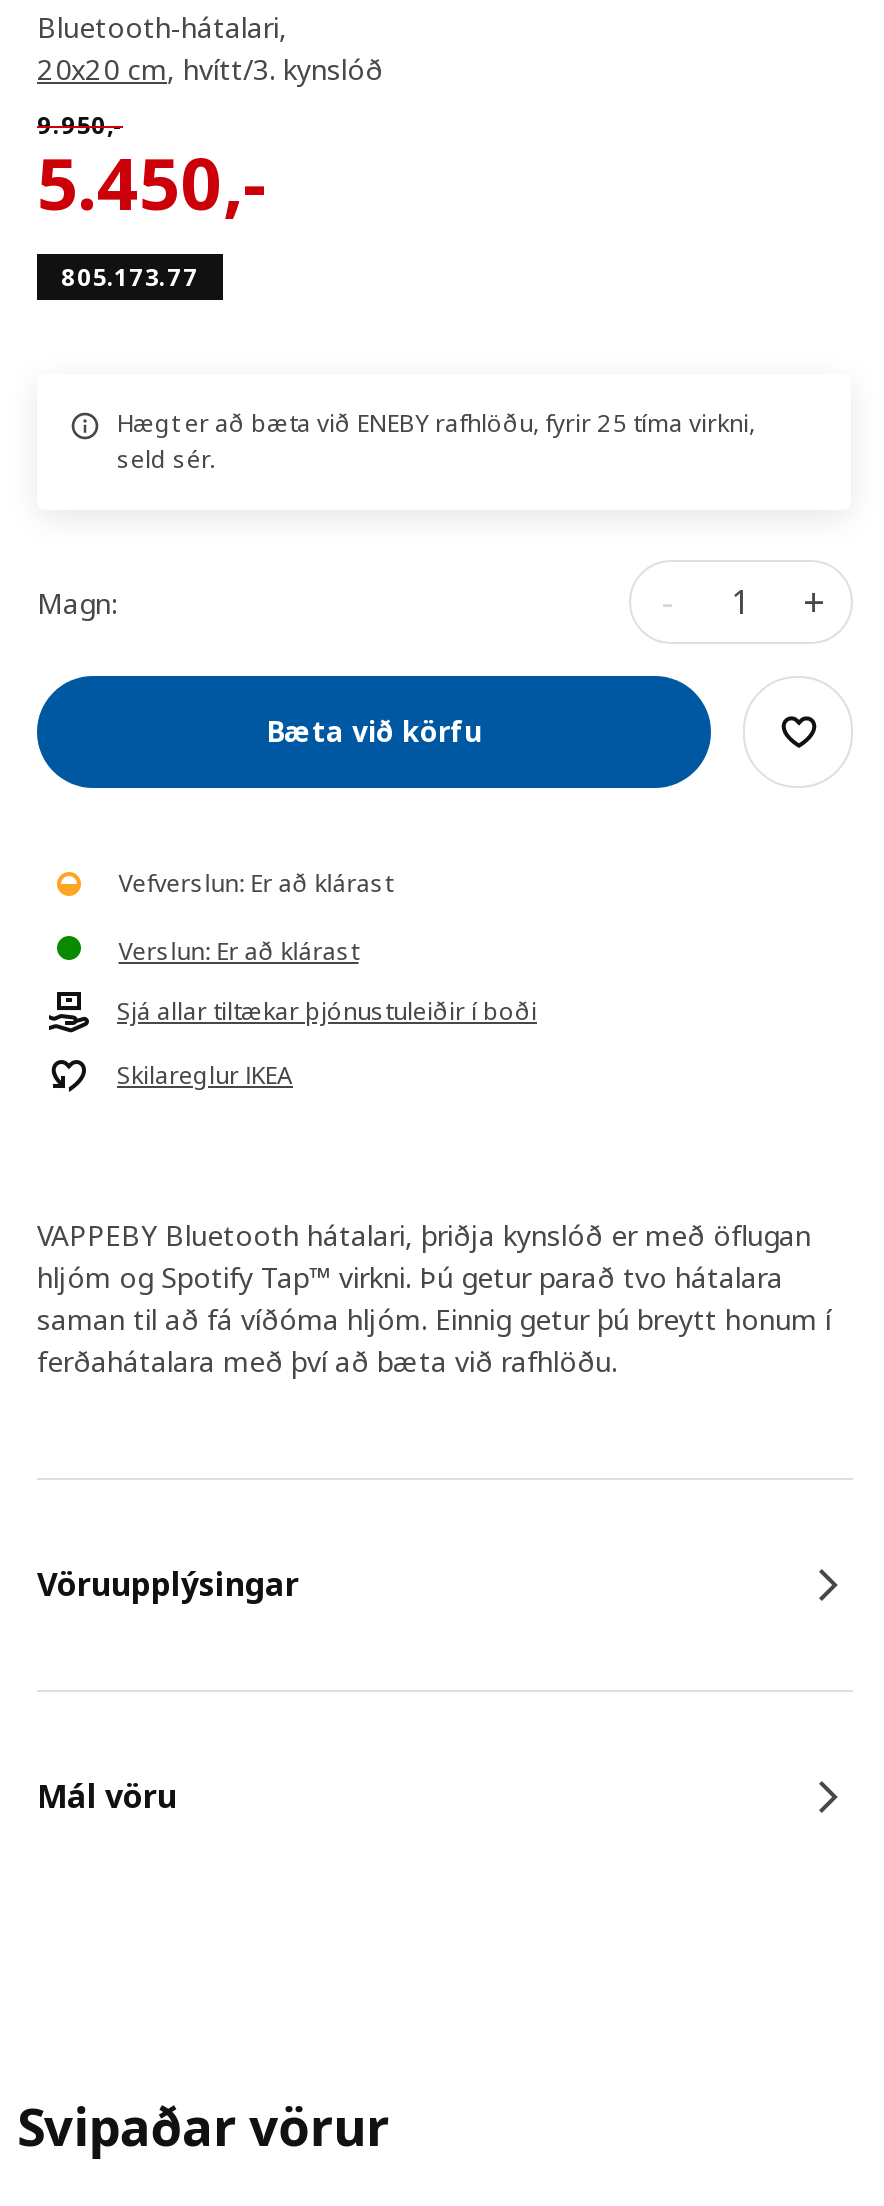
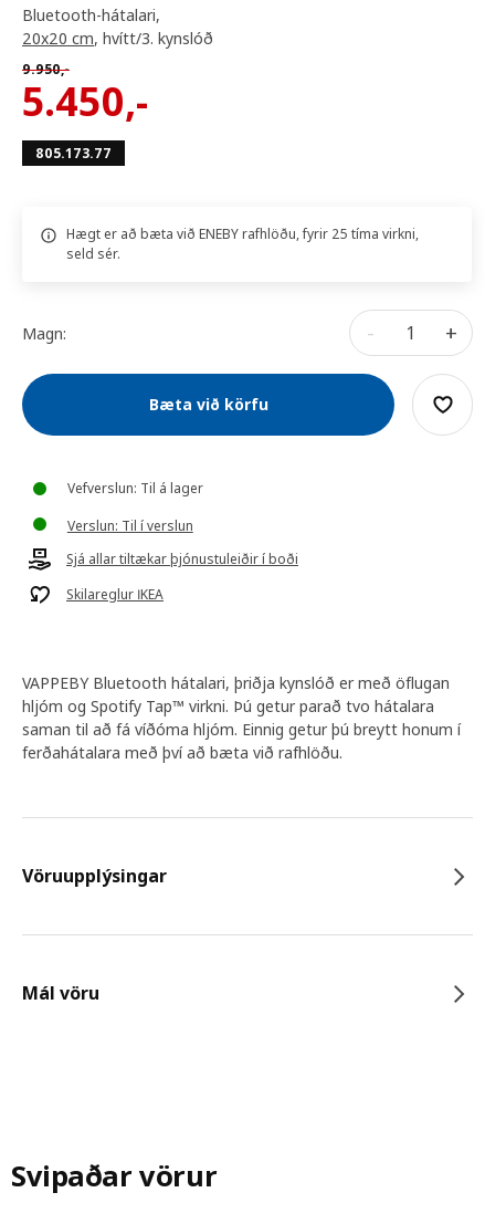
[119,866,393,900] Vefverslun: Er að klárast -> [67,479,203,498] Vefverslun: Til á lager
[119,933,359,967] Verslun: Er að klárast -> [67,516,193,535] Verslun: Til í verslun

